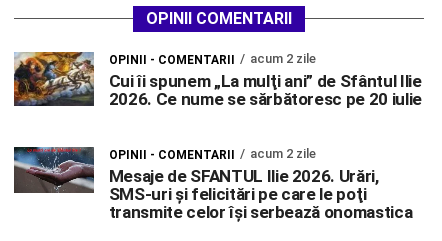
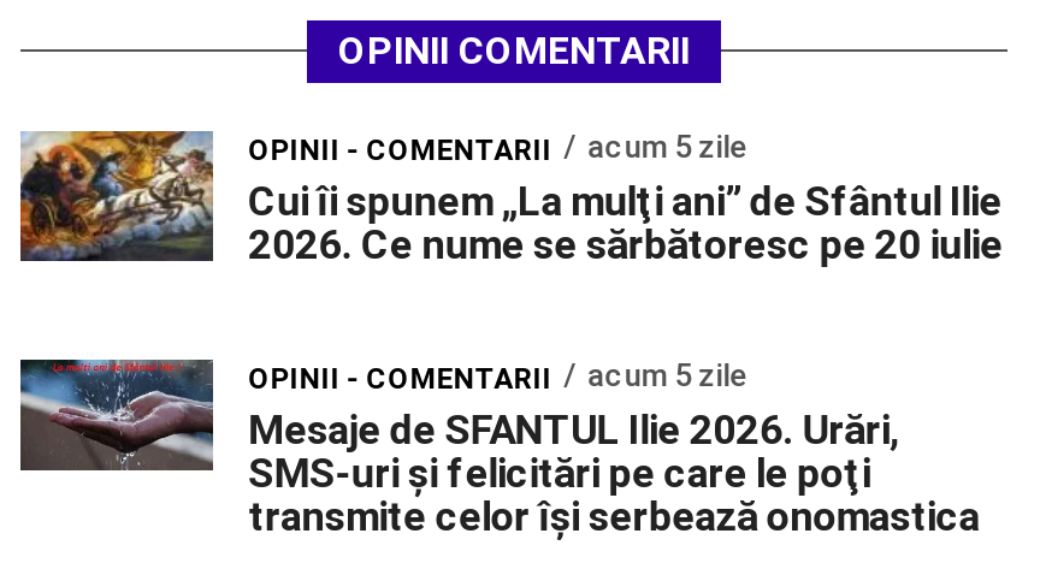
[109,51,316,67] OPINII - COMENTARII acum 2 zile -> [248,130,747,168] OPINII - COMENTARII acum 5 zile
[109,146,316,162] OPINII - COMENTARII acum 2 zile -> [248,358,747,397] OPINII - COMENTARII acum 5 zile

